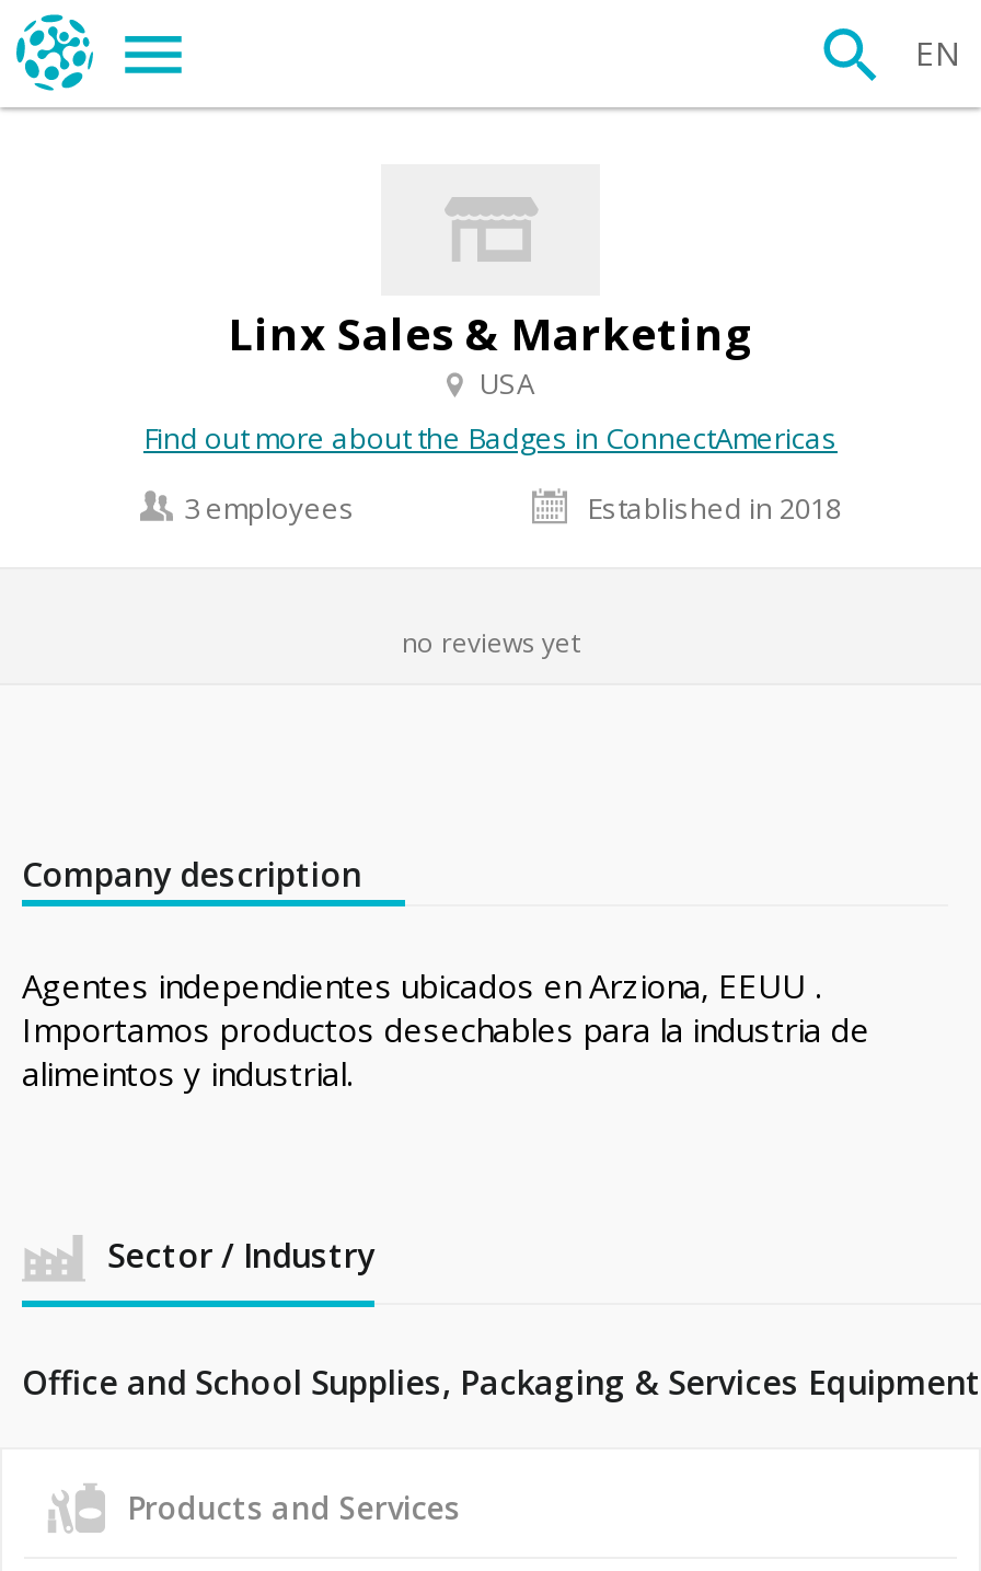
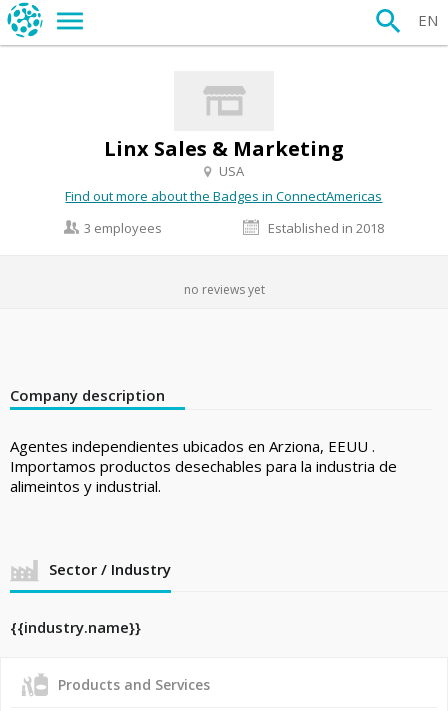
[22,1360,981,1403] Office and School Supplies, Packaging & Services Equipment -> [10,617,141,637] {{industry.name}}

